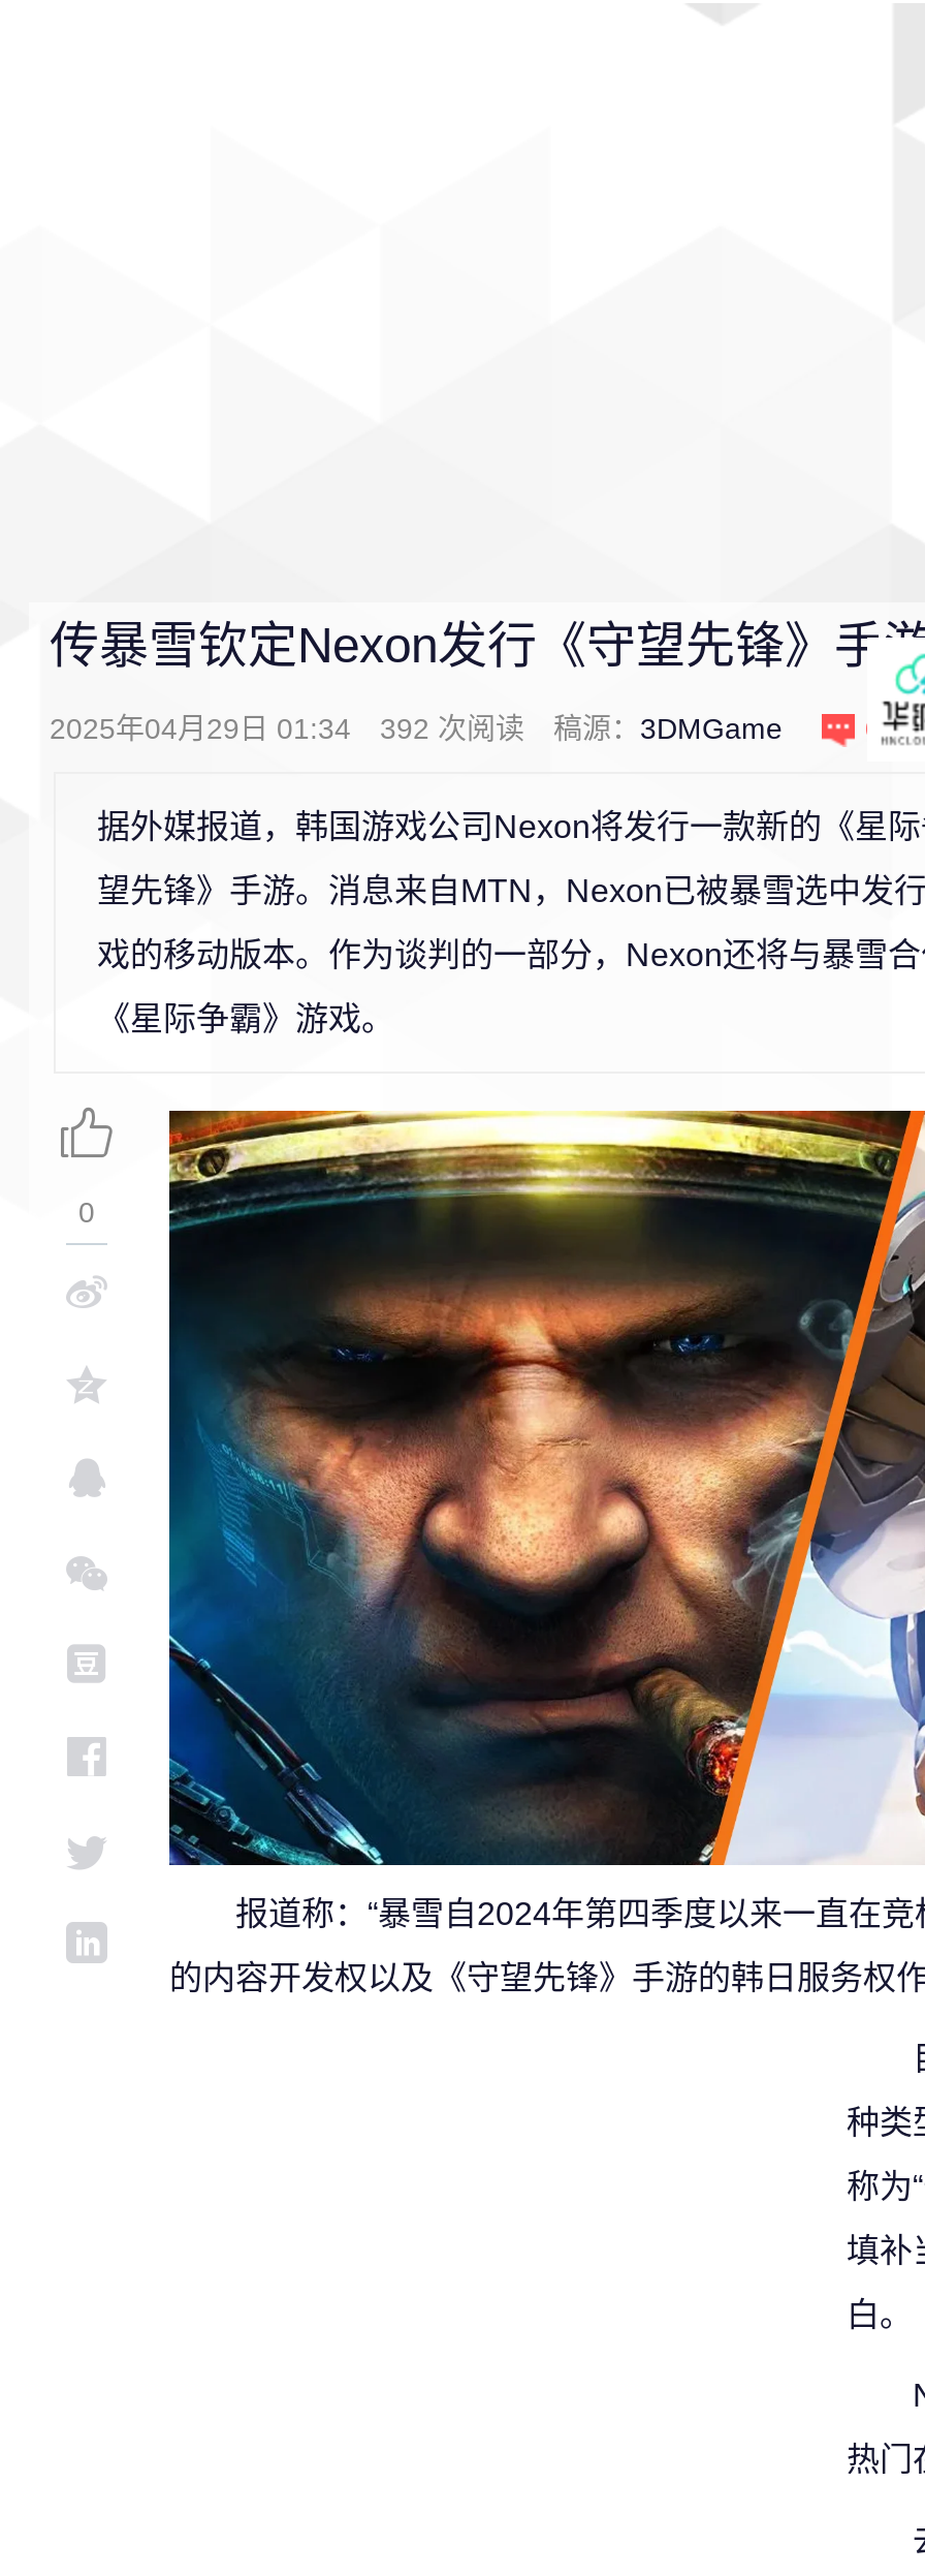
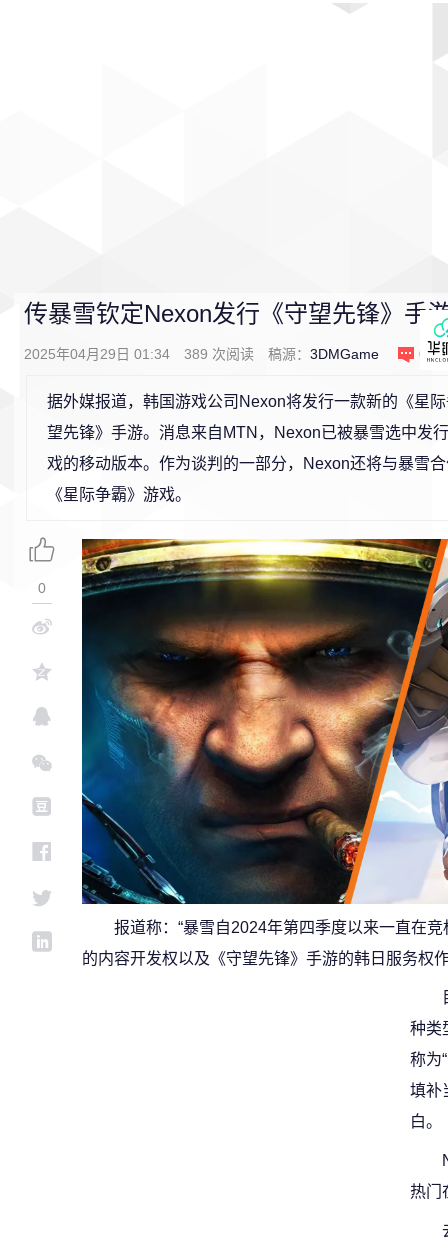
[50,712,783,745] 2025年04月29日 01:34 392次阅读 稿源：3DMGame -> [24,346,379,362] 2025年04月29日 01:34 389次阅读 稿源：3DMGame

